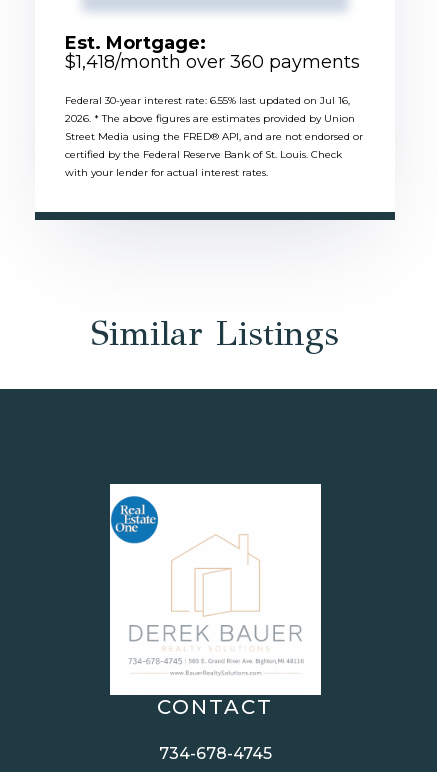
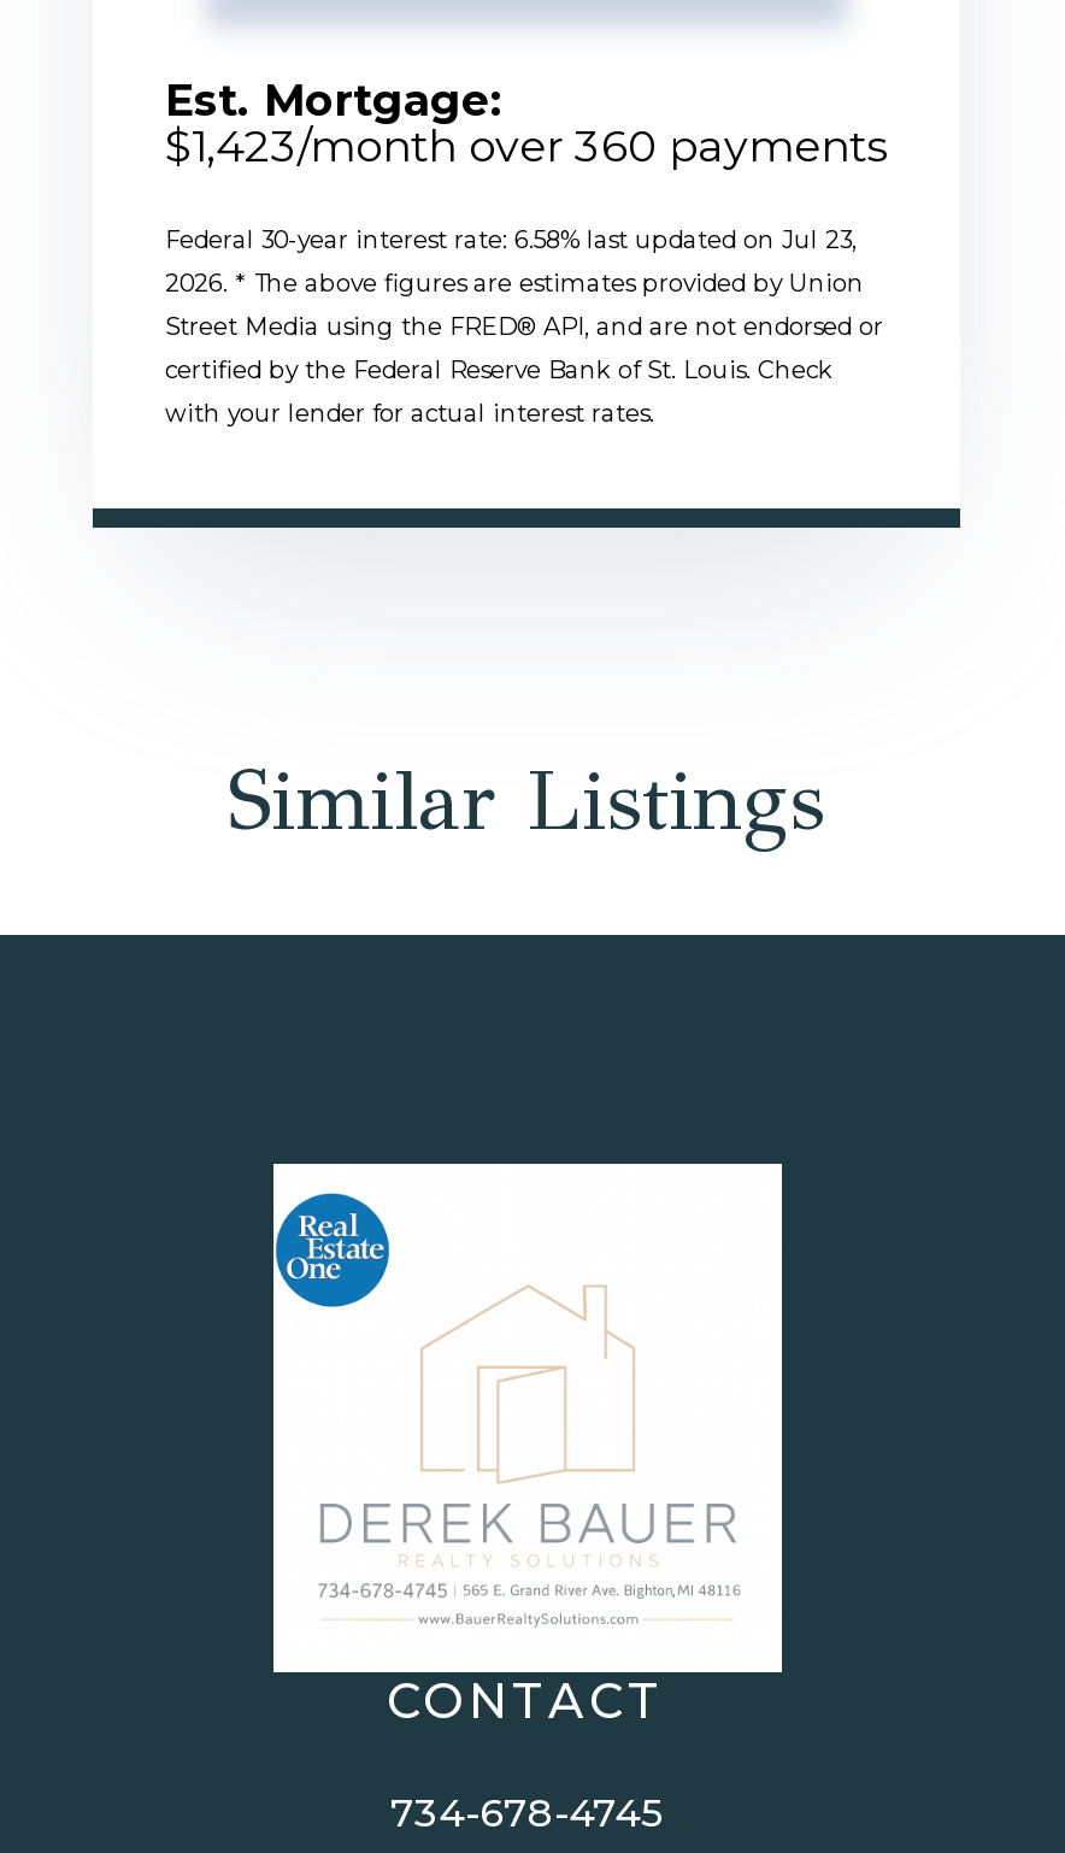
[65,51,360,73] $1,418/month over 360 payments -> [165,120,888,173] $1,423/month over 360 payments
[65,94,350,107] Federal 30-year interest rate: 6.55% last updated on Jul 16, -> [165,224,857,255] Federal 30-year interest rate: 6.58% last updated on Jul 23,

